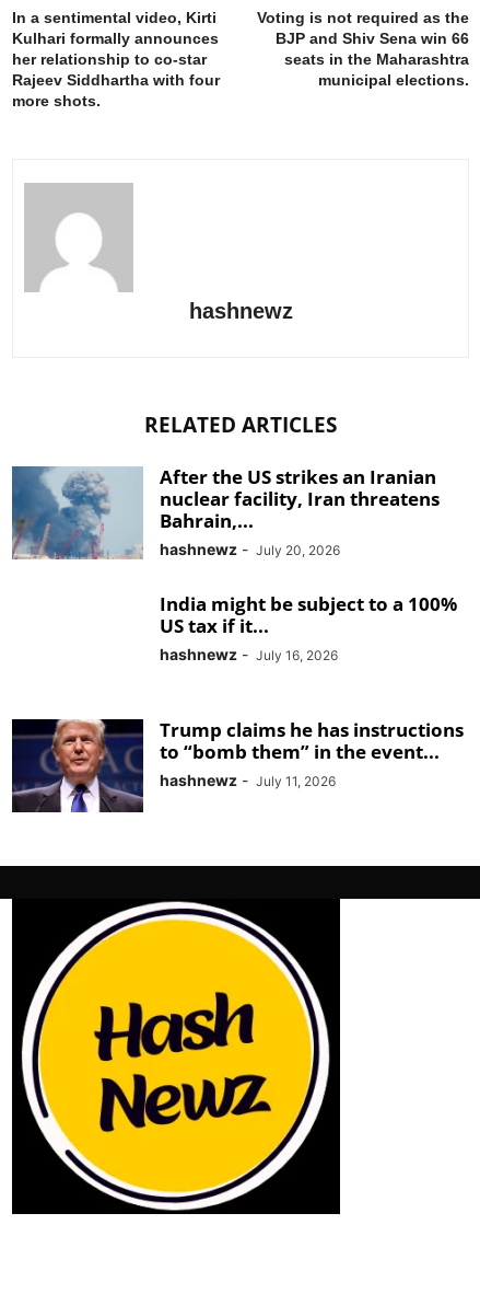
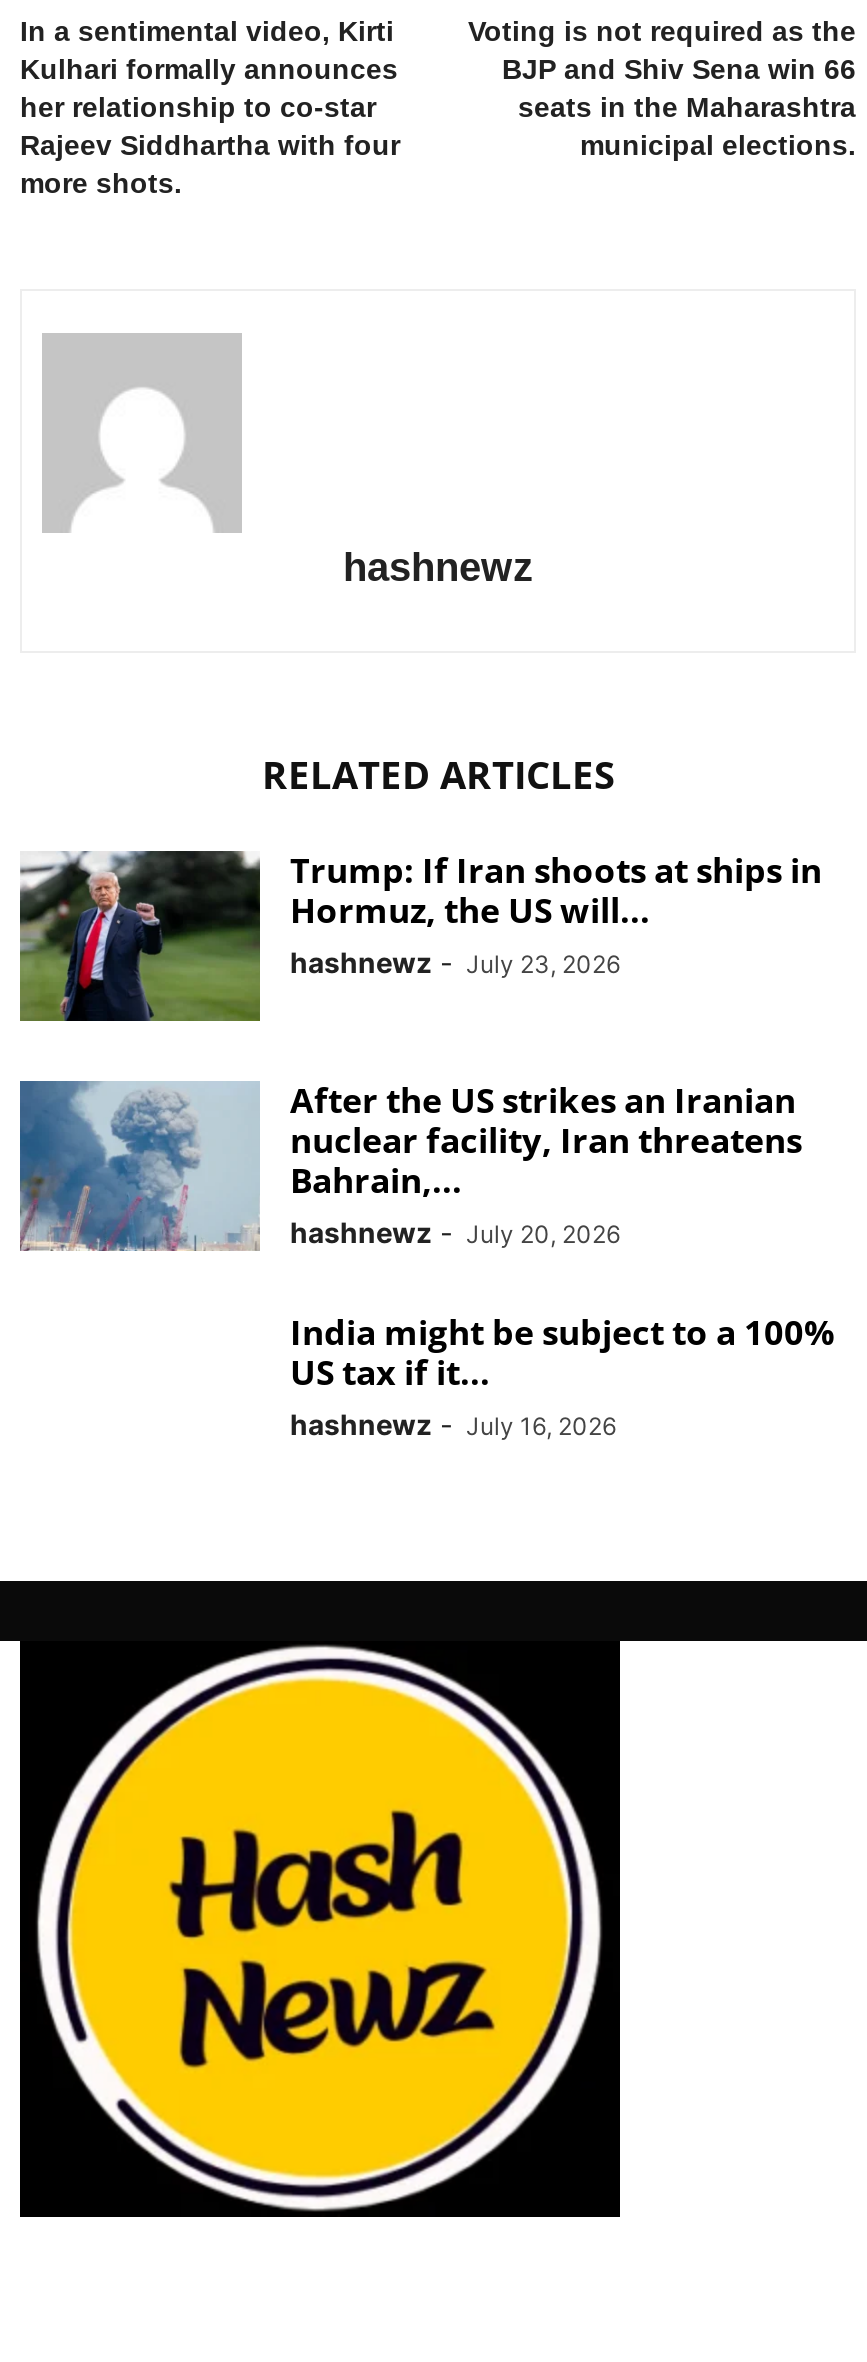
none -> [20,847,822,1023] [image] | Trump: If Iran shoots at ships in | Hormuz, the US will... | hashnewz - July 23, 2026
moved [10,464,457,663] -> [16,1077,834,1441]: [image] | After the US strikes an Iranian | nuclear facility, Iran threatens | Bahrain,... | hashnewz - July 20, 2026 | India might be subject to a 100% | US tax if it... | hashnewz - July 16, 2026
[11,717,464,813] [image] | Trump claims he has instructions | to “bomb them” in the event... | hashnewz - July 11, 2026 -> none

